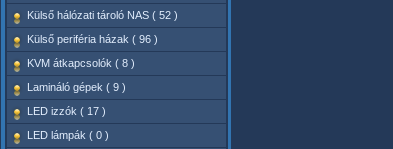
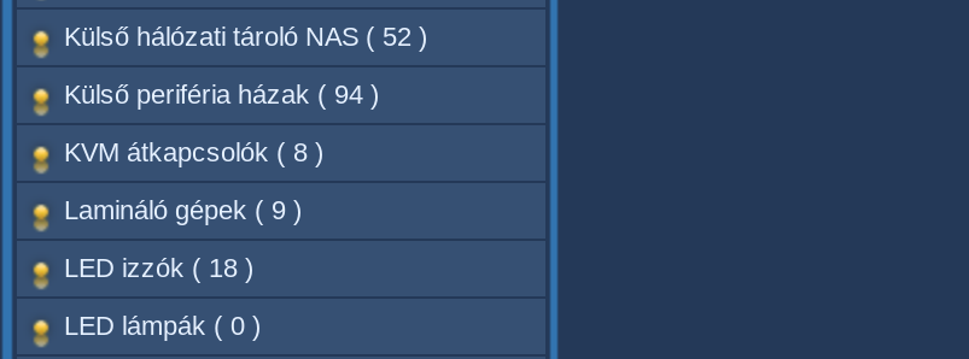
[26,33,157,45] Külső periféria házak ( 96 ) -> [64,80,380,108] Külső periféria házak ( 94 )
[26,105,105,117] LED izzók ( 17 ) -> [64,253,255,282] LED izzók ( 18 )

